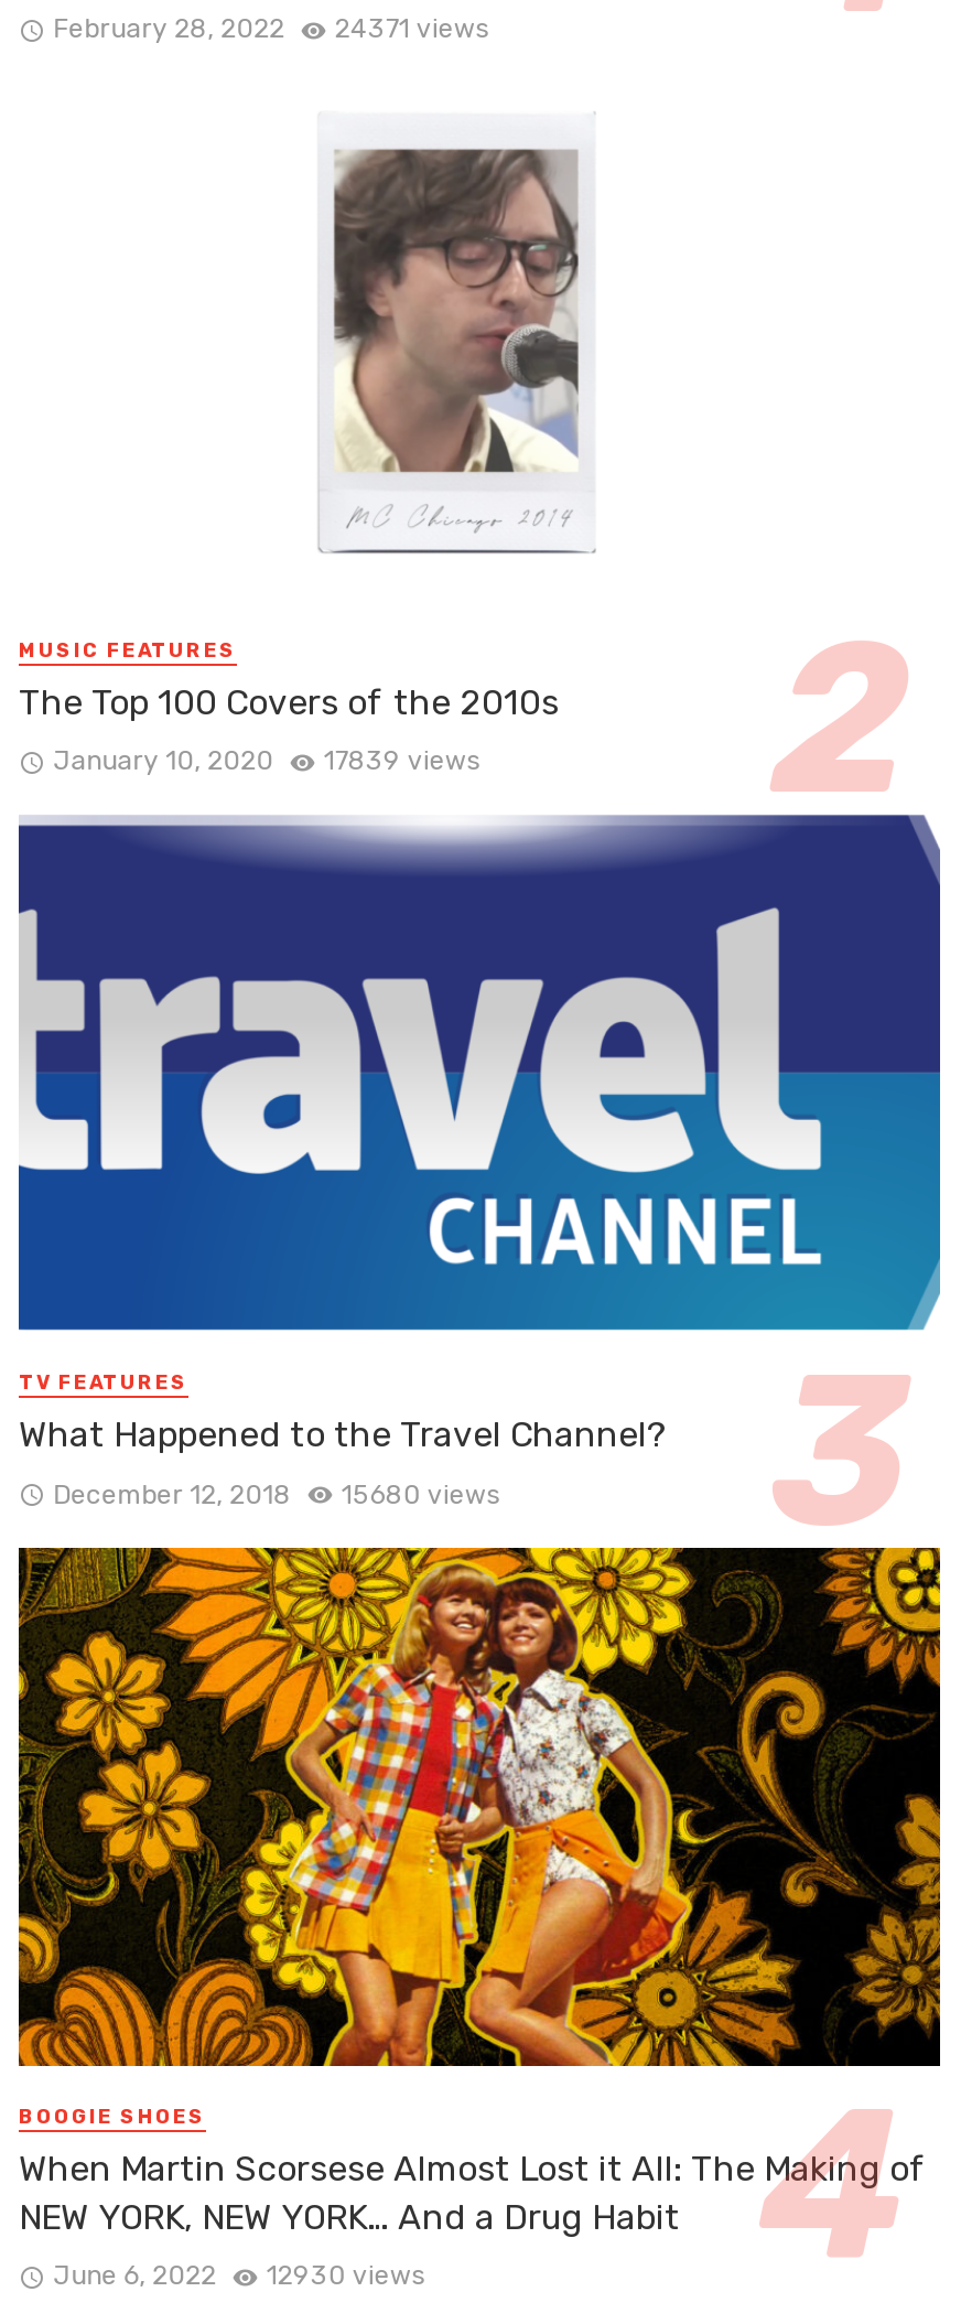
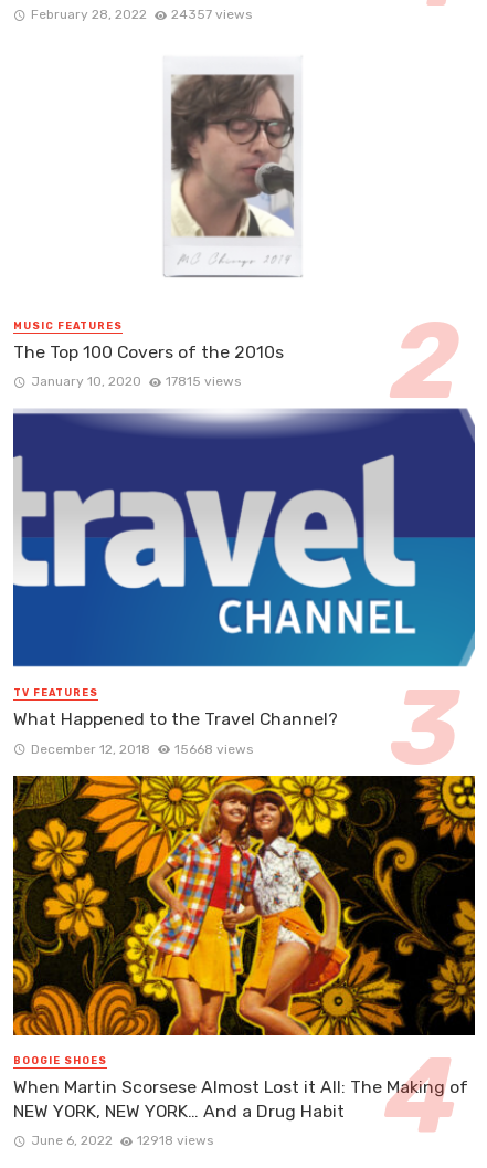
[53,13,489,44] February 28, 2022 24371 views -> [30,6,252,22] February 28, 2022 24357 views
[53,746,480,777] January 10, 2020 17839 views -> [30,374,241,389] January 10, 2020 17815 views
[53,1478,500,1509] December 12, 2018 15680 views -> [30,741,253,756] December 12, 2018 15668 views
[53,2260,425,2291] June 6, 2022 12930 views -> [30,1133,214,1148] June 6, 2022 12918 views

